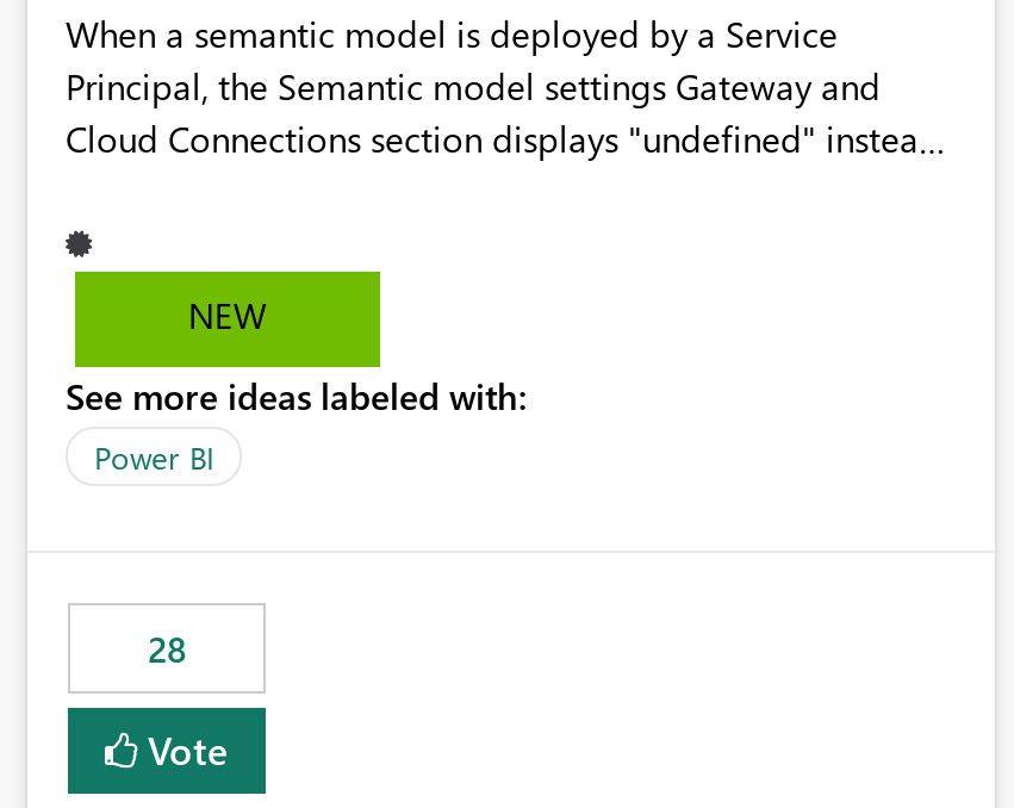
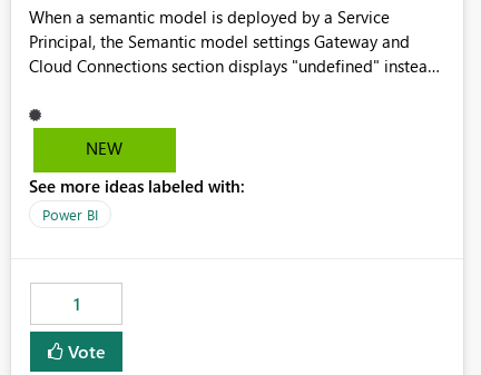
[148,625,186,673] 28 -> [73,293,80,315] 1

